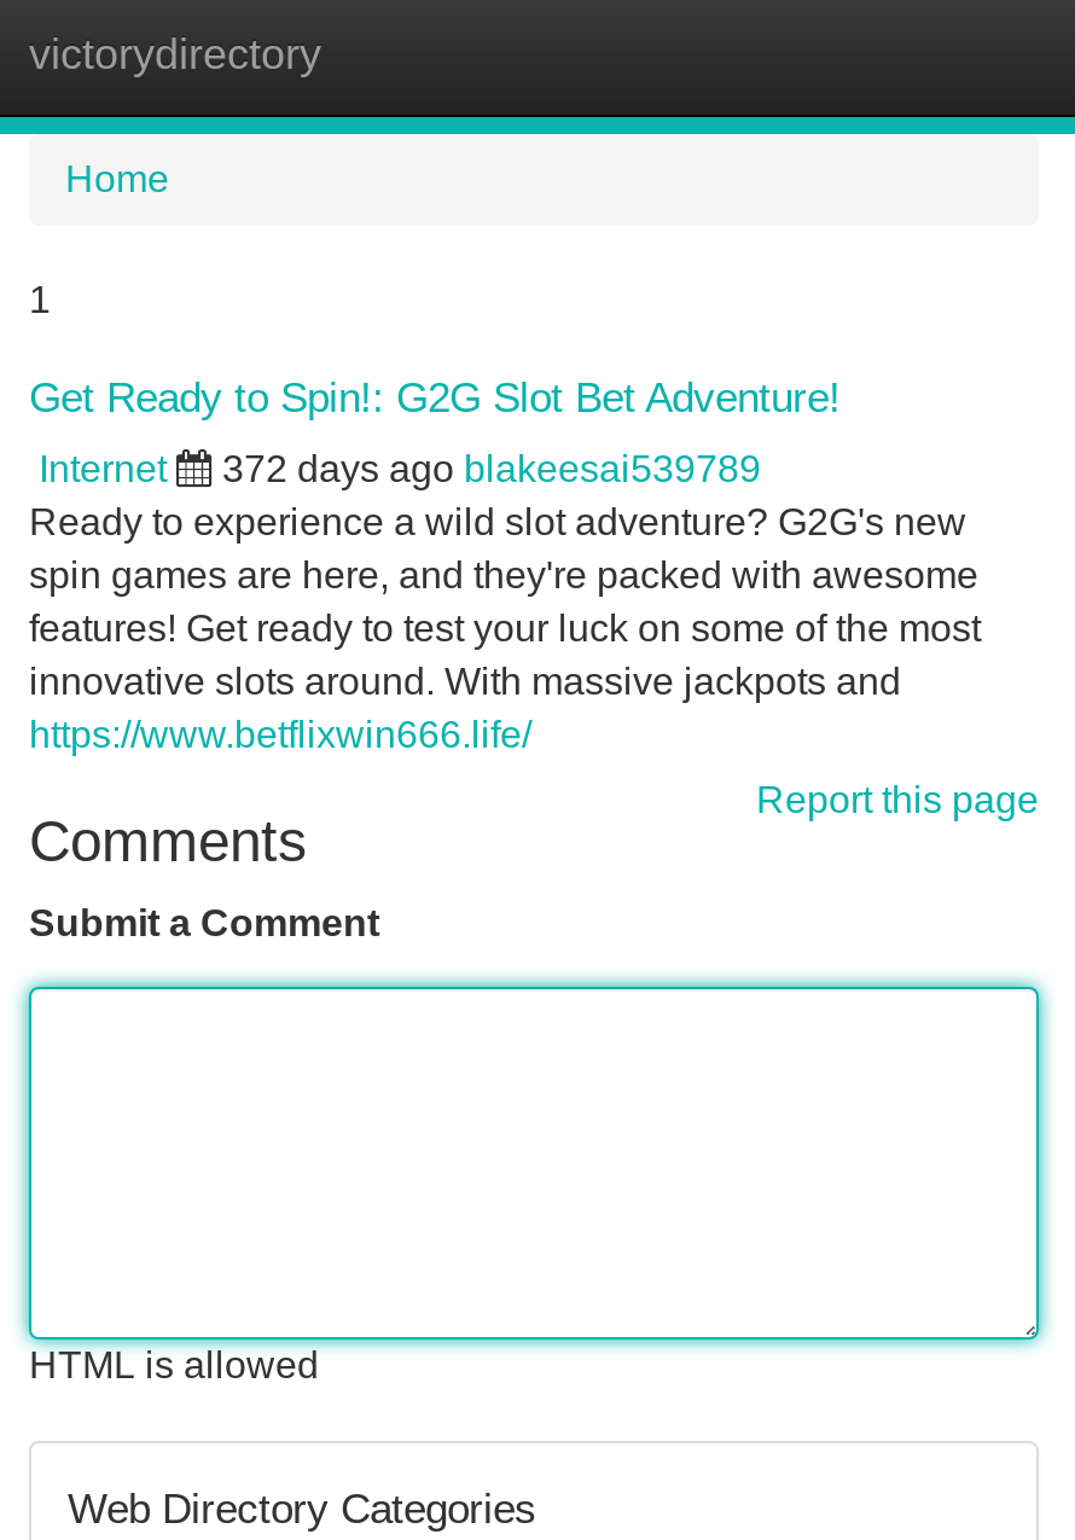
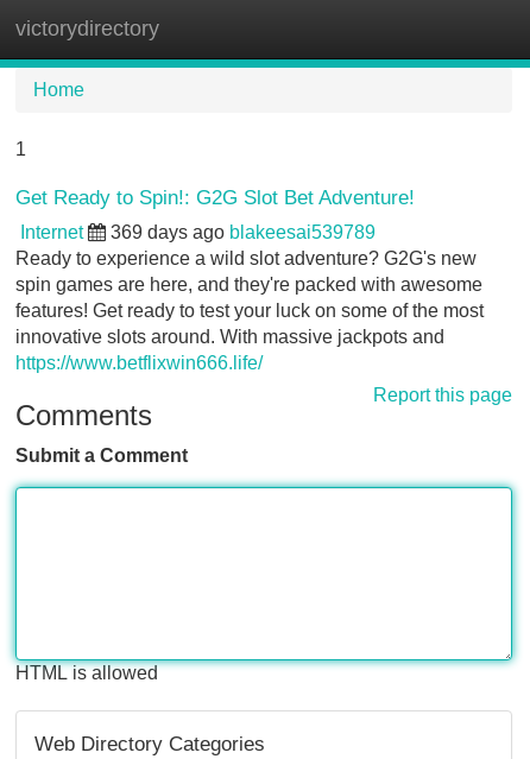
[222,448,761,489] 372 days ago blakeesai539789 -> [111,222,376,242] 369 days ago blakeesai539789

